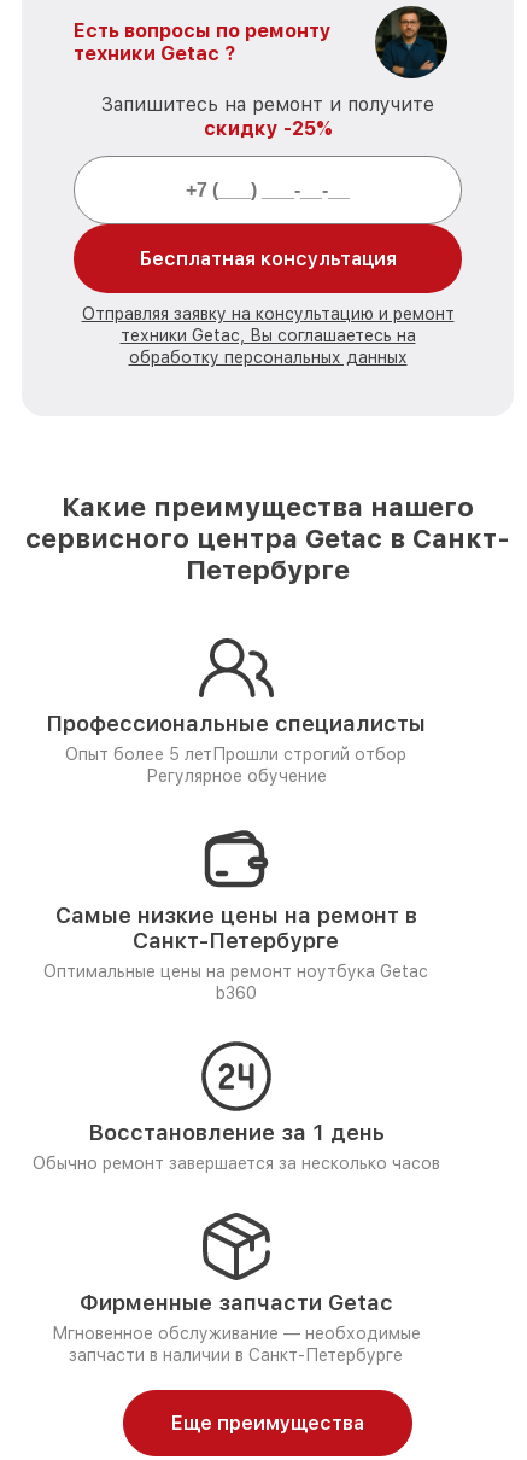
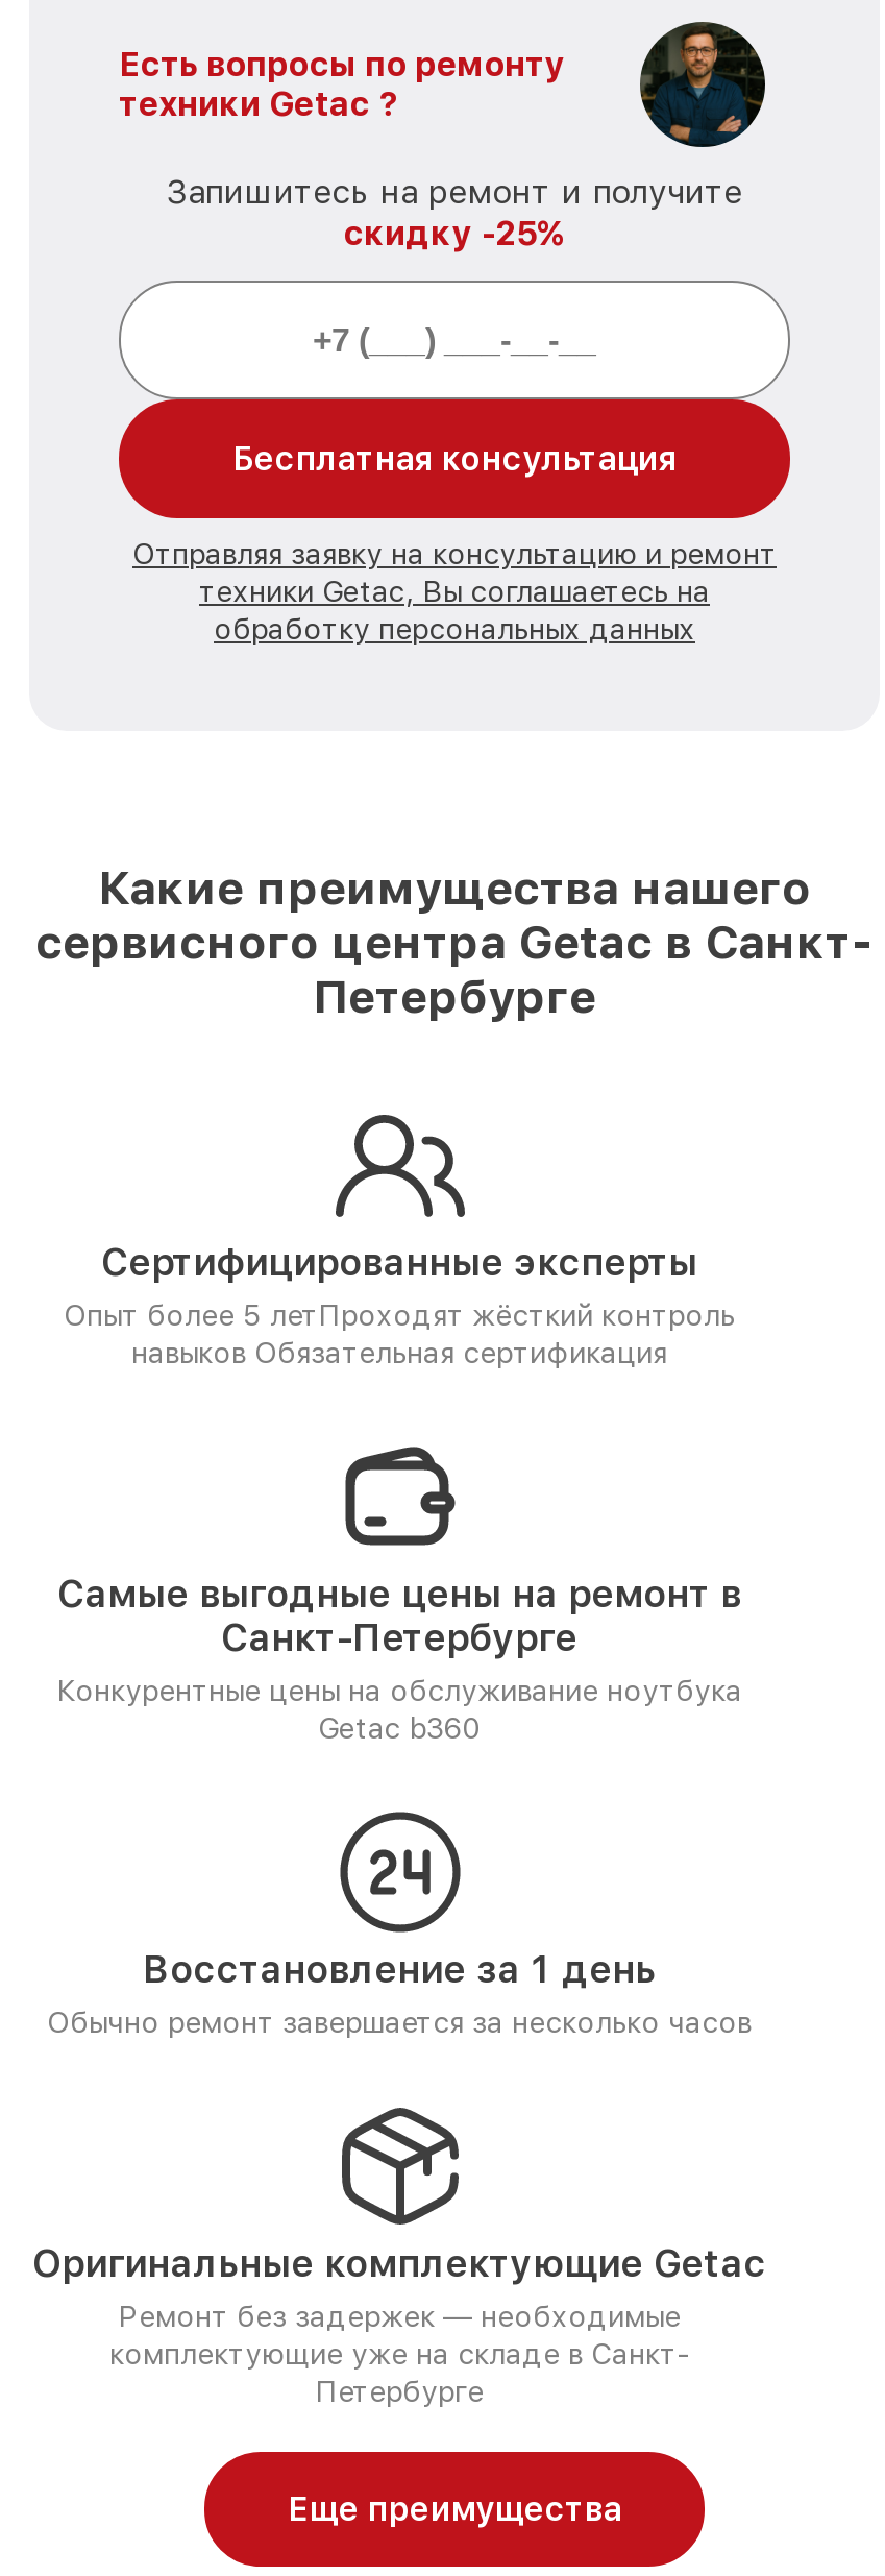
[46,711,426,786] Профессиональные специалисты | Опыт более 5 лет Прошли строгий отбор | Регулярное обучение -> [64,1240,735,1369] Сертифицированные эксперты | Опыт более 5 лет Проходят жёсткий контроль | навыков Обязательная сертификация
[55,903,417,928] Самые низкие цены на ремонт в -> [57,1572,741,1615] Самые выгодные цены на ремонт в
[43,962,428,1003] Оптимальные цены на ремонт ноутбука Getac | b360 -> [56,1674,742,1745] Конкурентные цены на обслуживание ноутбука | Getac b360
[51,1290,420,1365] Фирменные запчасти Getac | Мгновенное обслуживание — необходимые | запчасти в наличии в Санкт-Петербурге -> [32,2241,766,2408] Оригинальные комплектующие Getac | Ремонт без задержек — необходимые | комплектующие уже на складе в Санкт- | Петербурге

